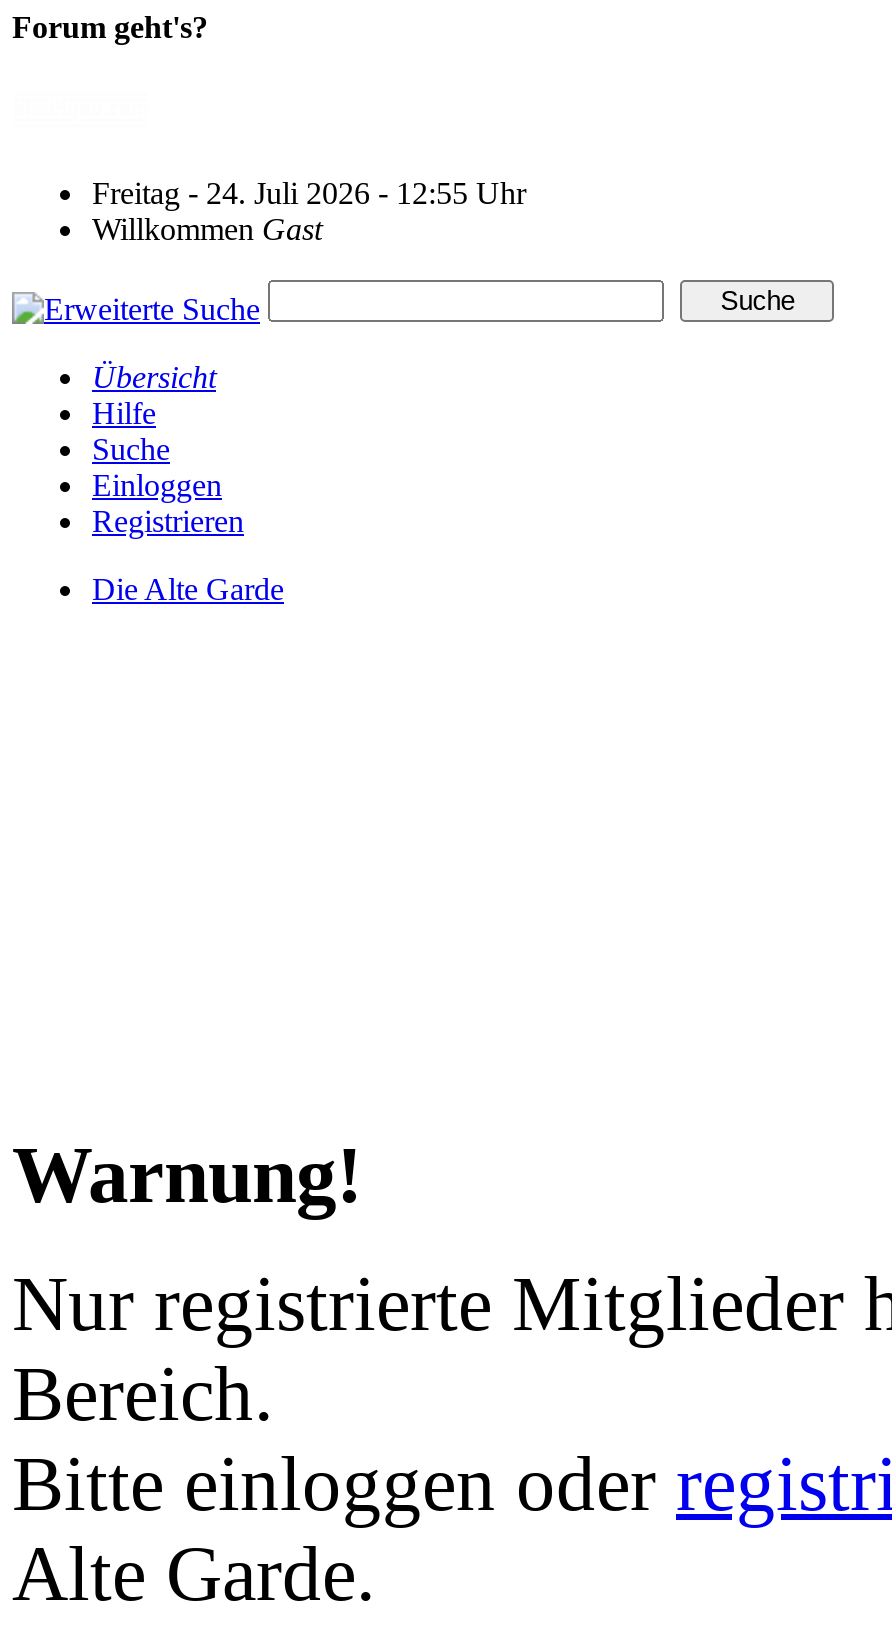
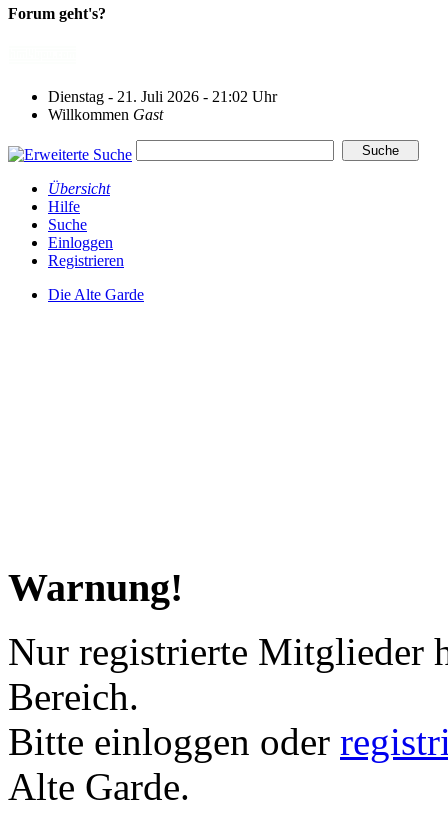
[92,176,526,210] Freitag - 24. Juli 2026 - 12:55 Uhr -> [48,88,277,105] Dienstag - 21. Juli 2026 - 21:02 Uhr

